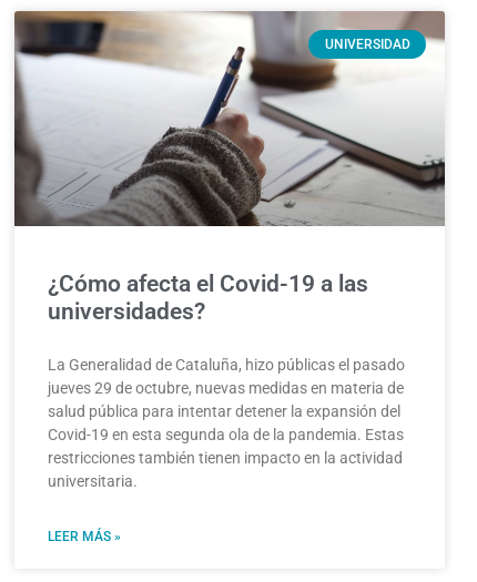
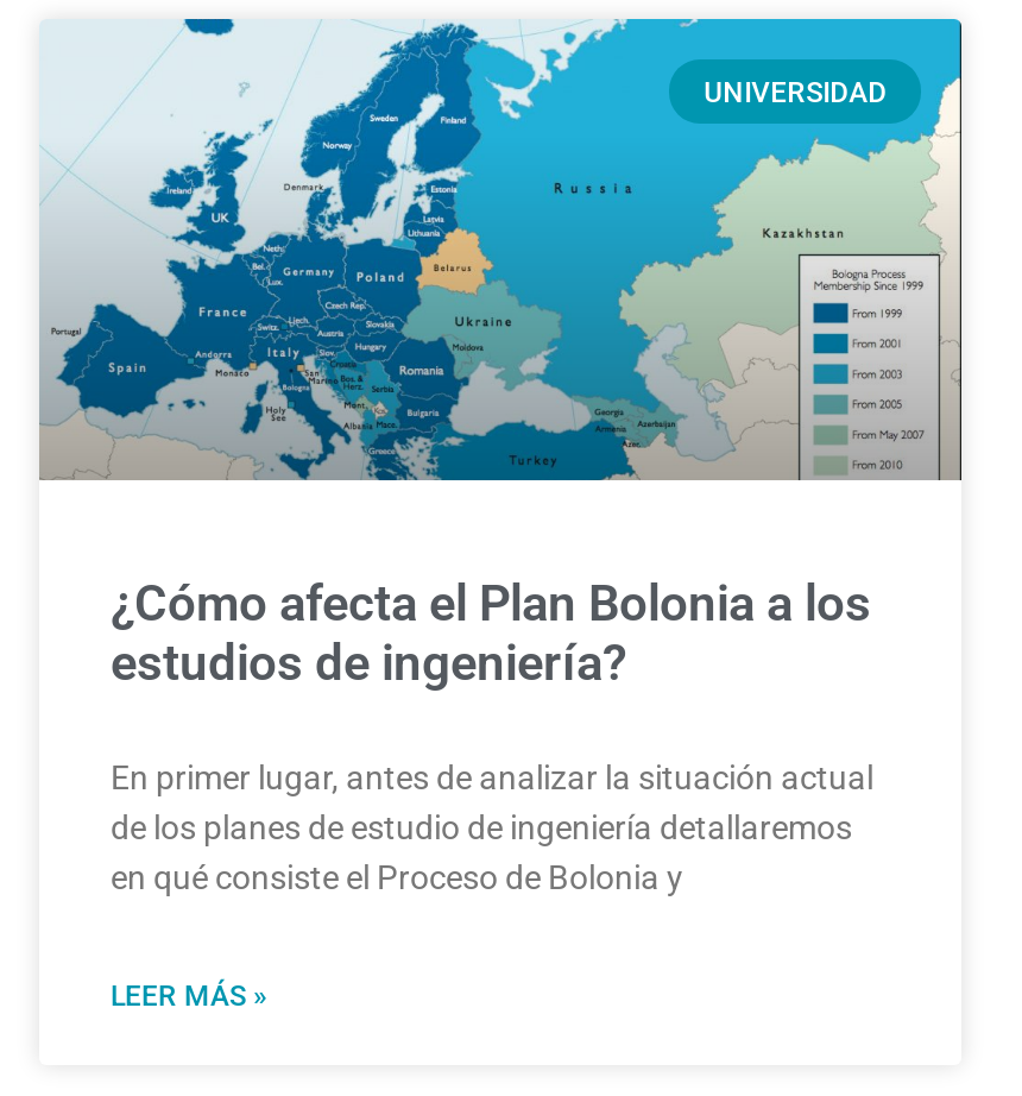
[13,10,446,227] [image] -> [39,15,964,479] [image]
[48,270,368,325] ¿Cómo afecta el Covid-19 a las | universidades? -> [111,576,871,693] ¿Cómo afecta el Plan Bolonia a los | estudios de ingeniería?
[48,356,405,490] La Generalidad de Cataluña, hizo públicas el pasado | jueves 29 de octubre, nuevas medidas en materia de | salud pública para intentar detener la expansión del | Covid-19 en esta segunda ola de la pandemia. Estas | restricciones también tienen impacto en la actividad | universitaria. -> [111,759,873,897] En primer lugar, antes de analizar la situación actual | de los planes de estudio de ingeniería detallaremos | en qué consiste el Proceso de Bolonia y

